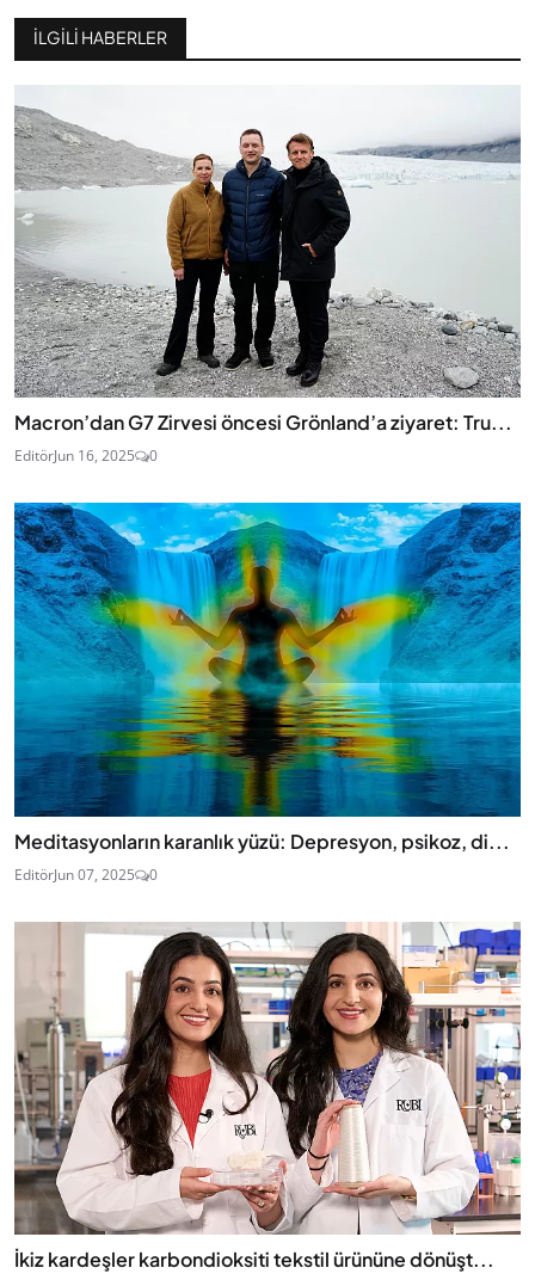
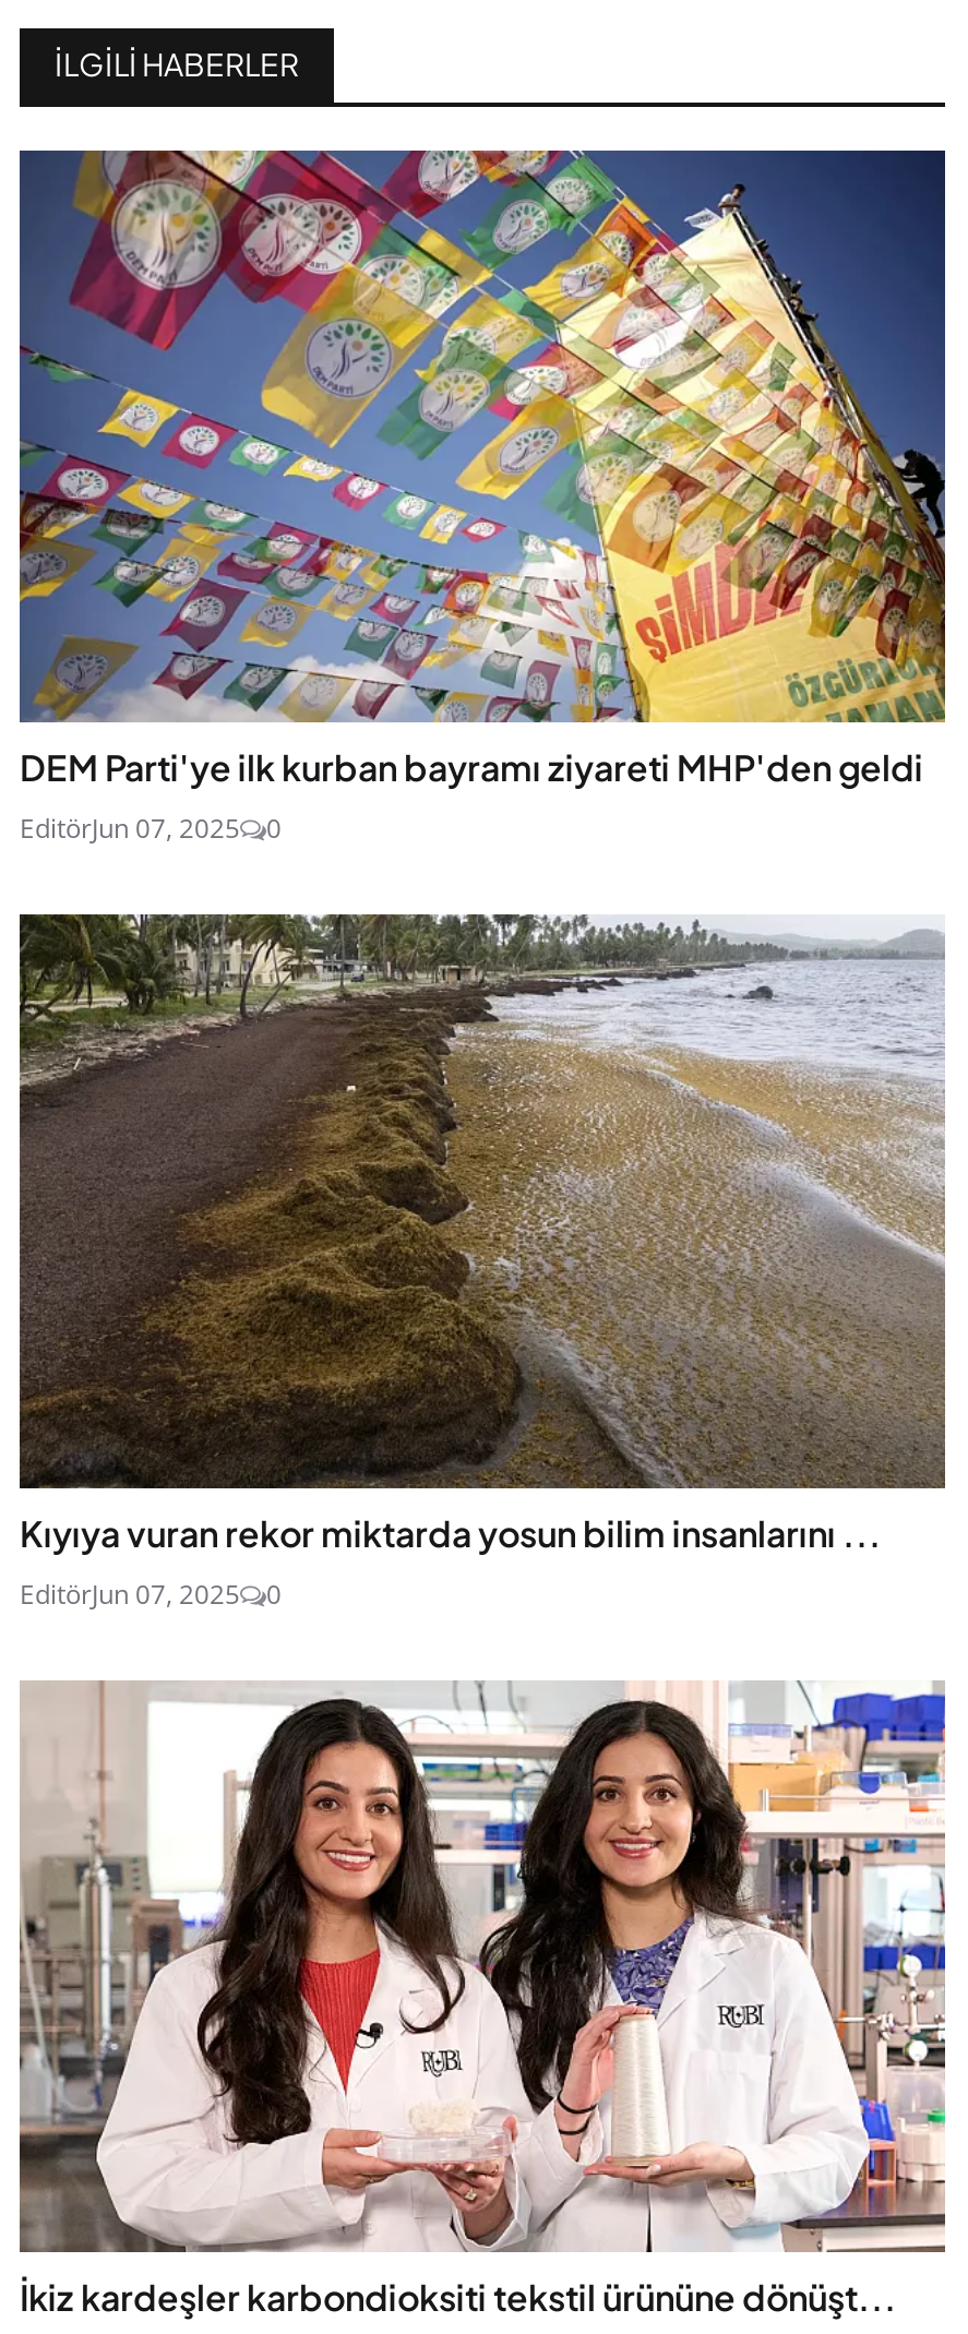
[14,85,521,466] [image] | Macron’dan G7 Zirvesi öncesi Grönland’a ziyaret: Tru... | EditörJun 16, 2025 -> [17,148,947,847] [image] | DEM Parti'ye ilk kurban bayramı ziyareti MHP'den geldi | EditörJun 07, 2025
[13,501,522,853] [image] | Meditasyonların karanlık yüzü: Depresyon, psikoz, di... -> [17,912,947,1555] [image] | Kıyıya vuran rekor miktarda yosun bilim insanlarını ...

